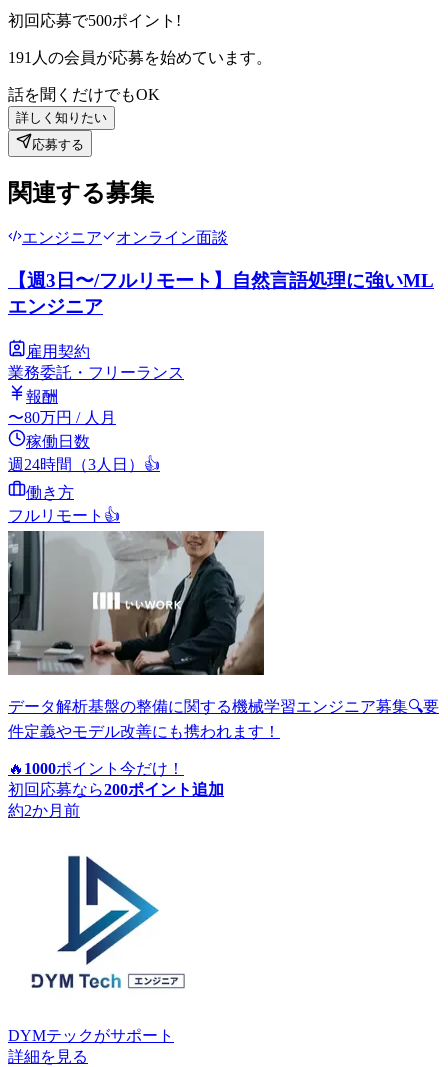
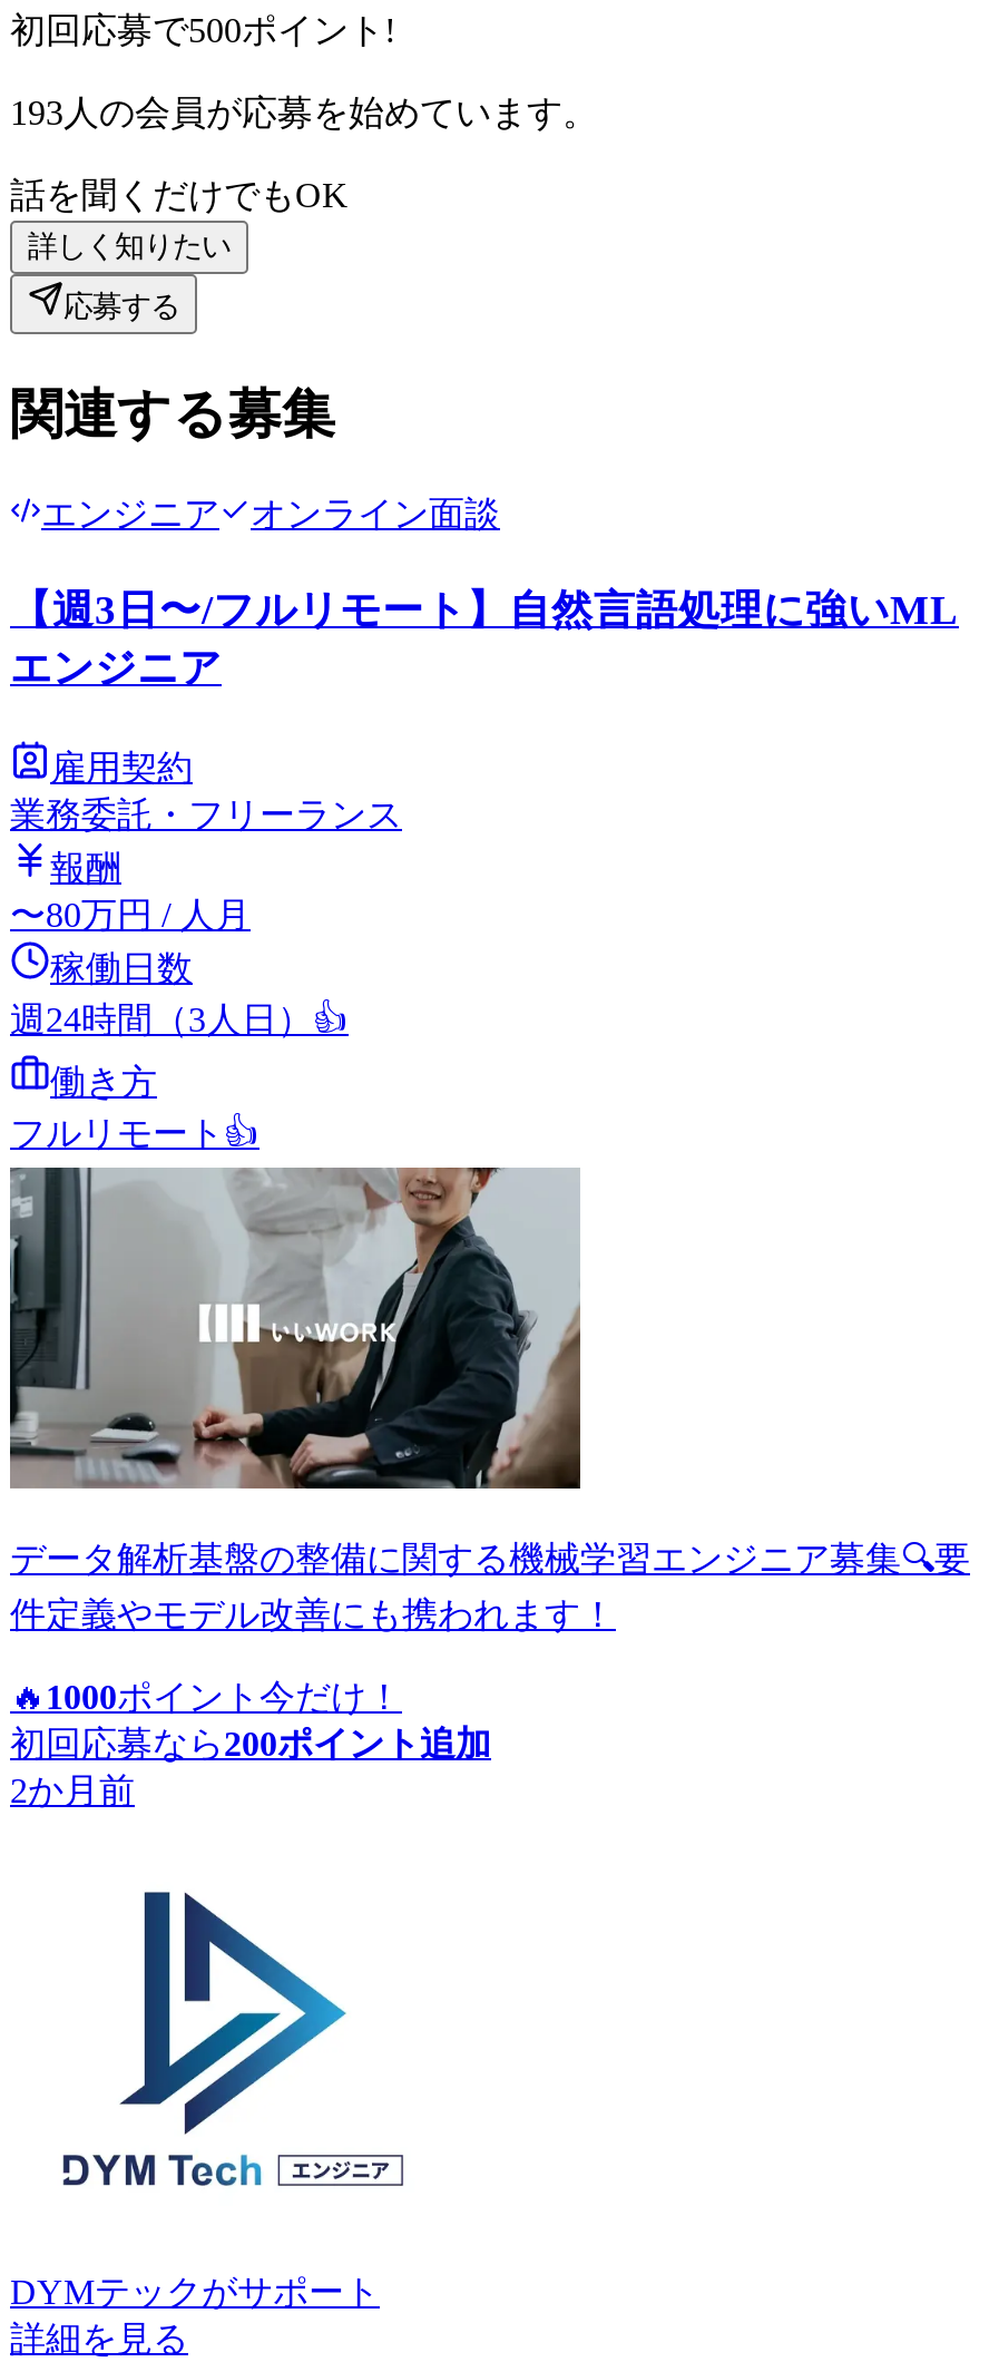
[8,49,272,66] 191人の会員が応募を始めています。 -> [10,93,598,131] 193人の会員が応募を始めています。
[8,802,80,819] 約2か月前 -> [10,1771,135,1809] 2か月前

